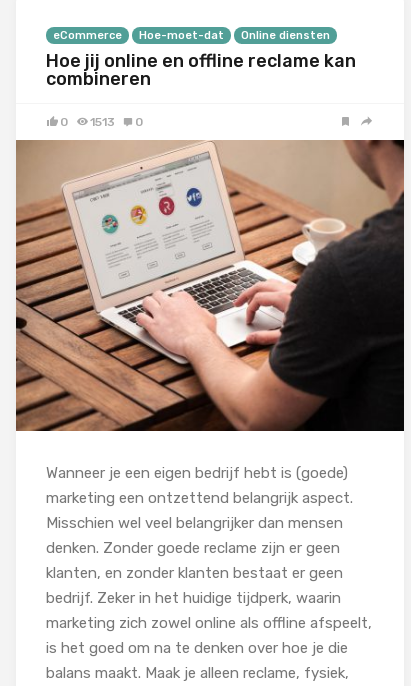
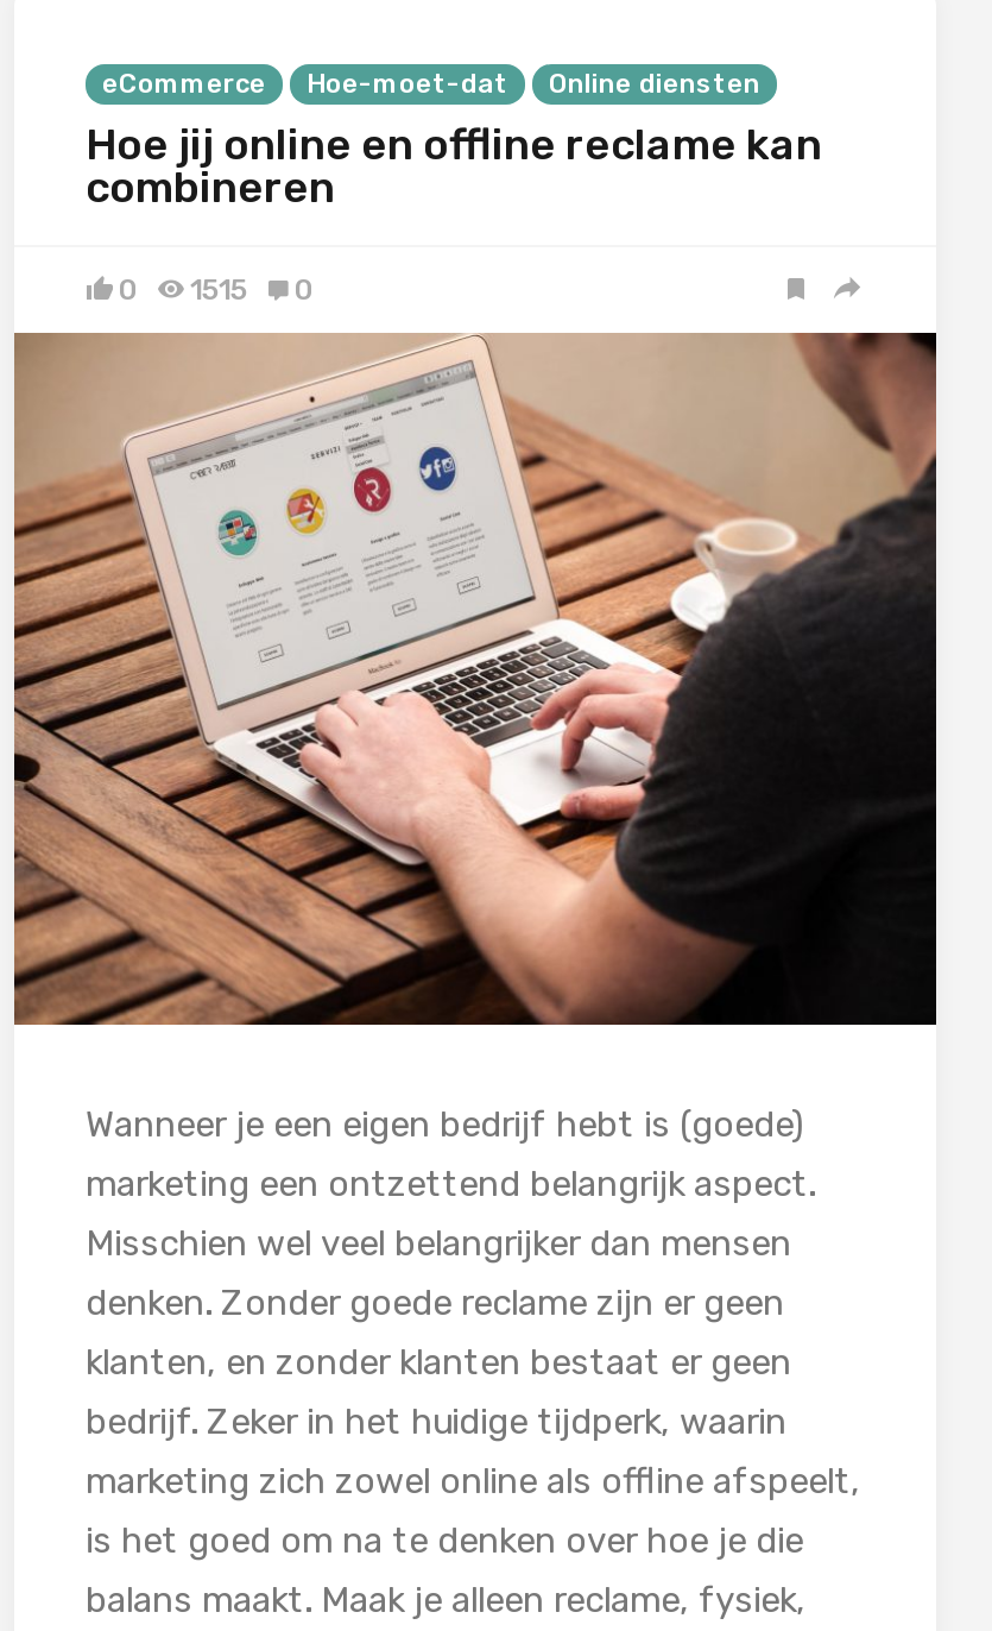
[60,115,143,129] 0 1513 0 -> [119,273,314,307] 0 1515 0

